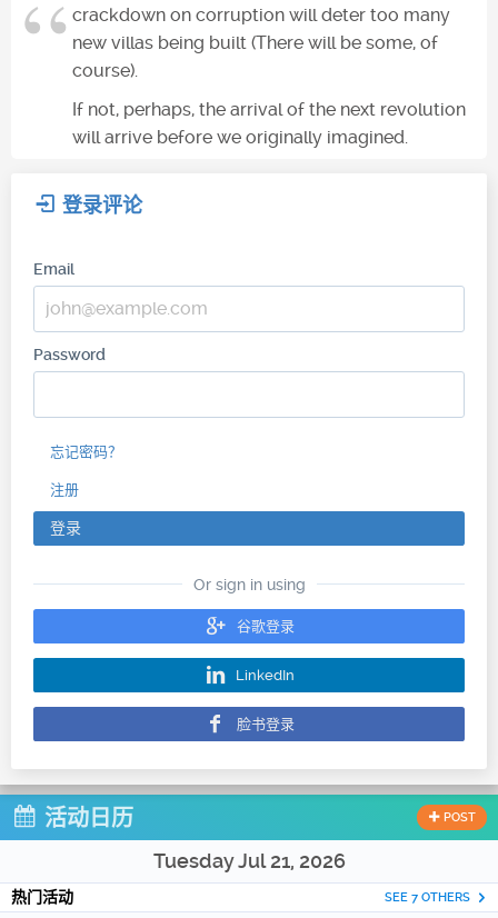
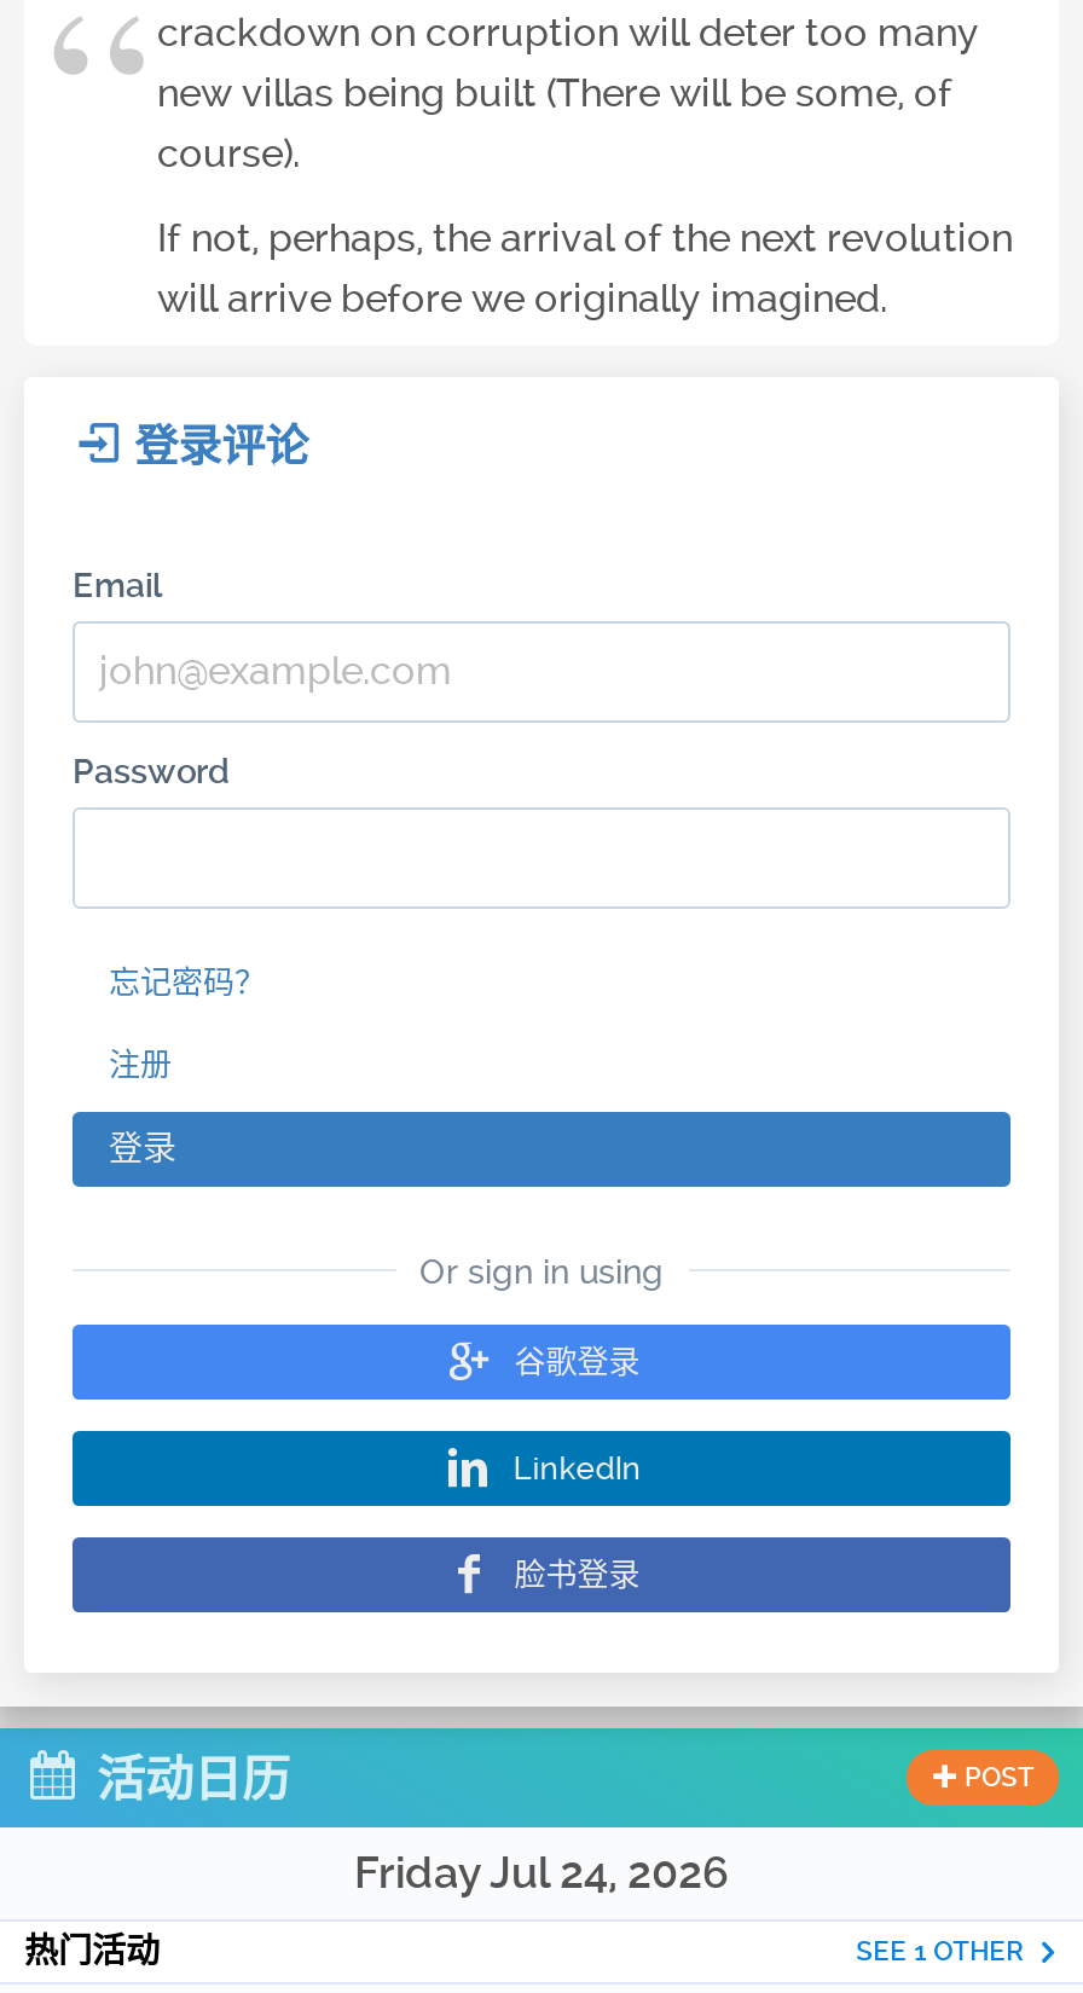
[153,849,345,872] Tuesday Jul 21, 2026 -> [354,1847,729,1898] Friday Jul 24, 2026
[385,890,474,904] SEE 7 OTHERS -> [856,1936,1030,1967] SEE 1 OTHER

